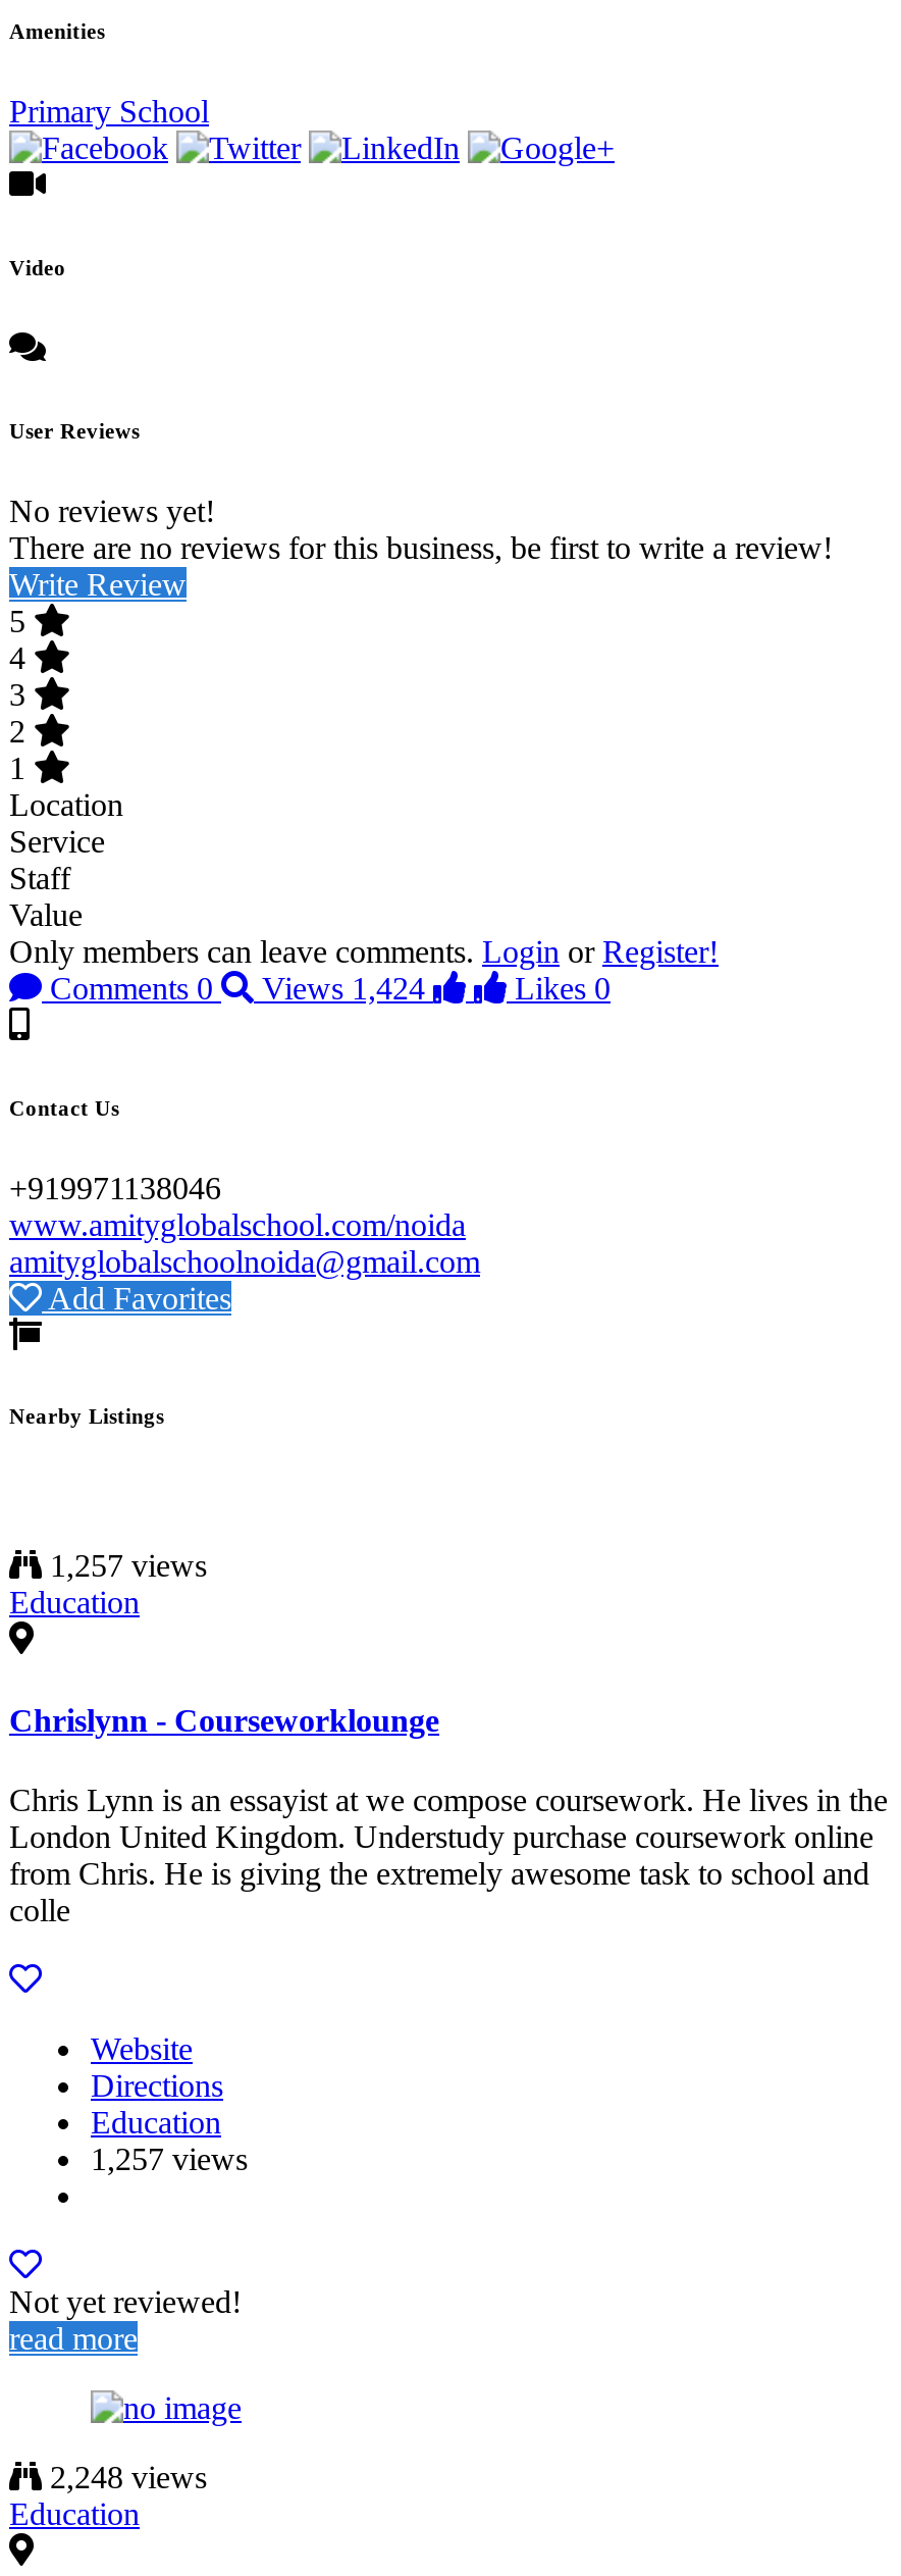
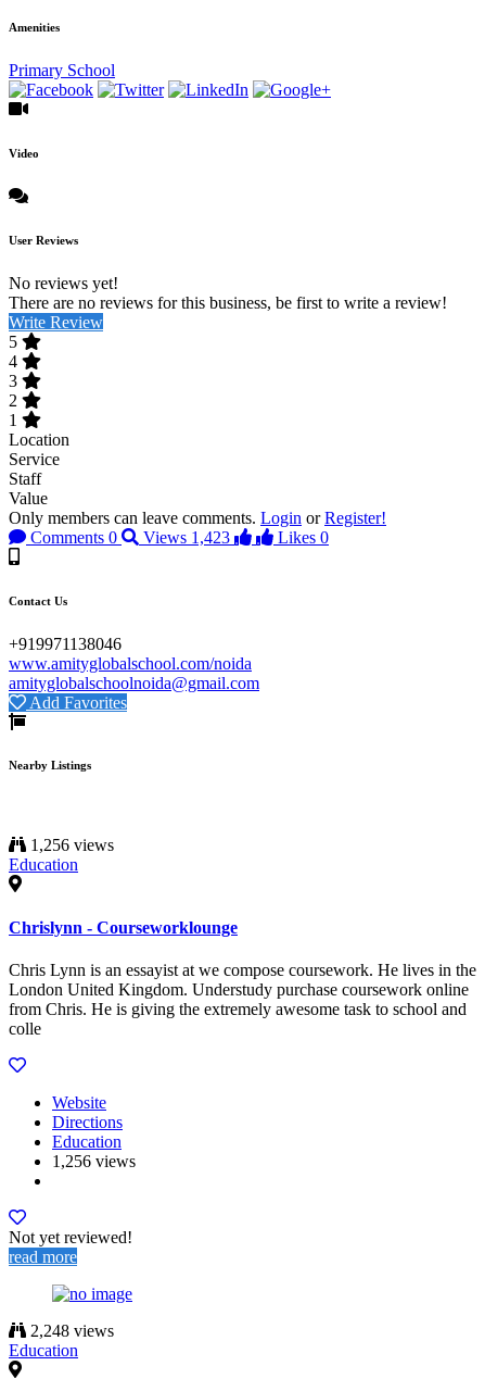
[42,970,425,1005] Comments 0 Views 1,424 -> [26,528,230,546] Comments 0 Views 1,423
[42,1549,207,1584] 1,257 views -> [26,836,114,855] 1,256 views
[91,2142,248,2176] 1,257 views -> [52,1152,136,1170] 1,256 views

